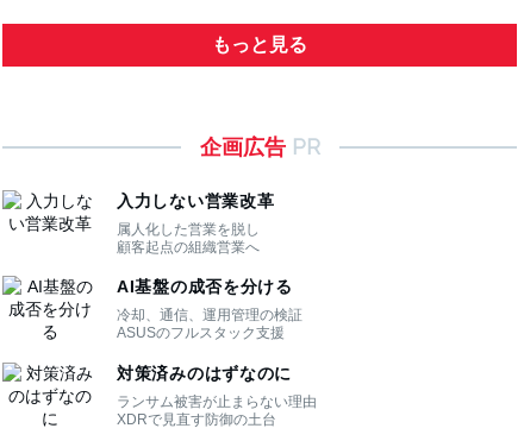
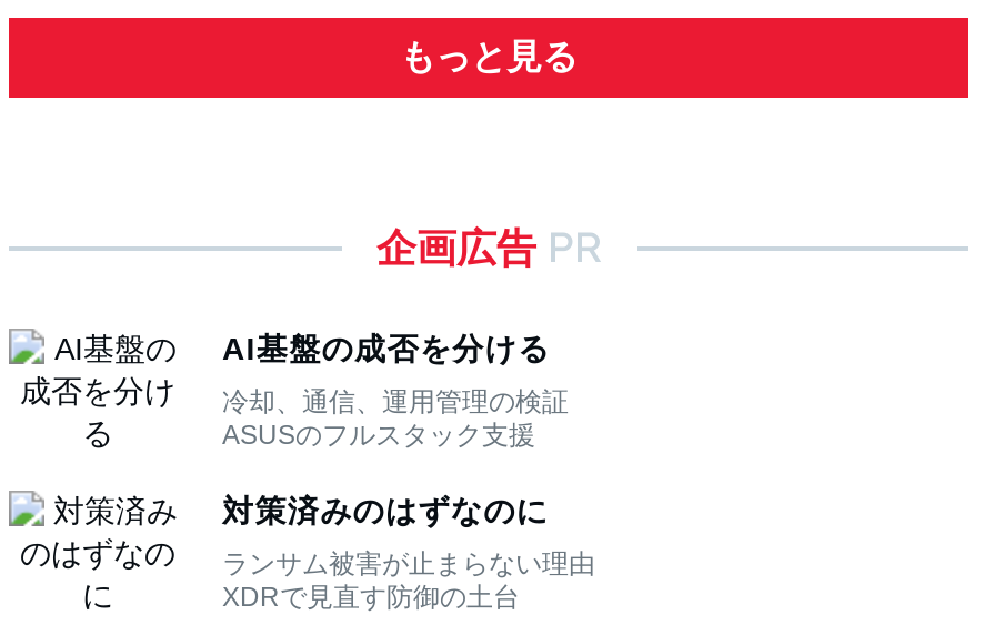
[117,191,274,256] 入力しない営業改革 | 属人化した営業を脱し | 顧客起点の組織営業へ -> none

